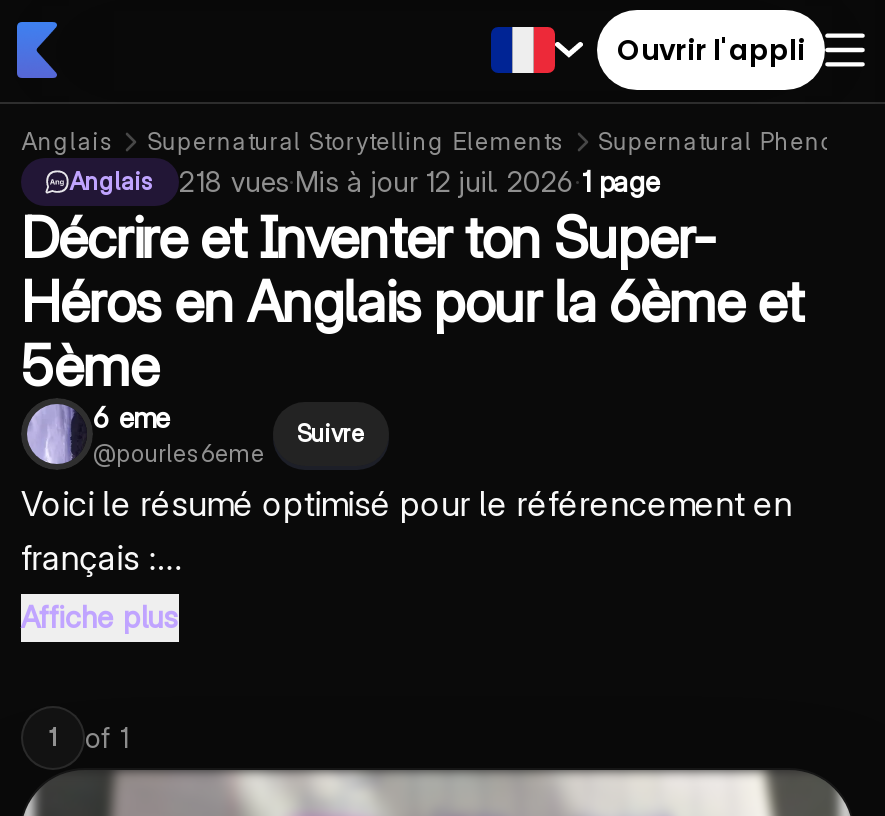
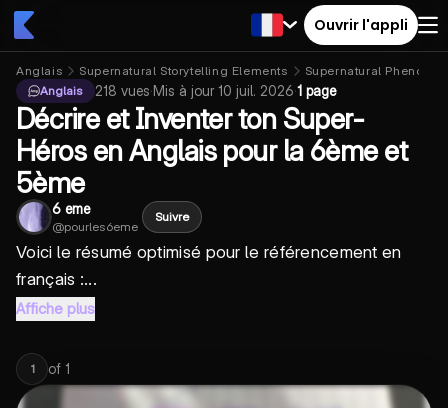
[179,164,659,198] 218 vues · Mis à jour 12 juil. 2026 · 1 page -> [95,82,336,99] 218 vues · Mis à jour 10 juil. 2026 · 1 page

